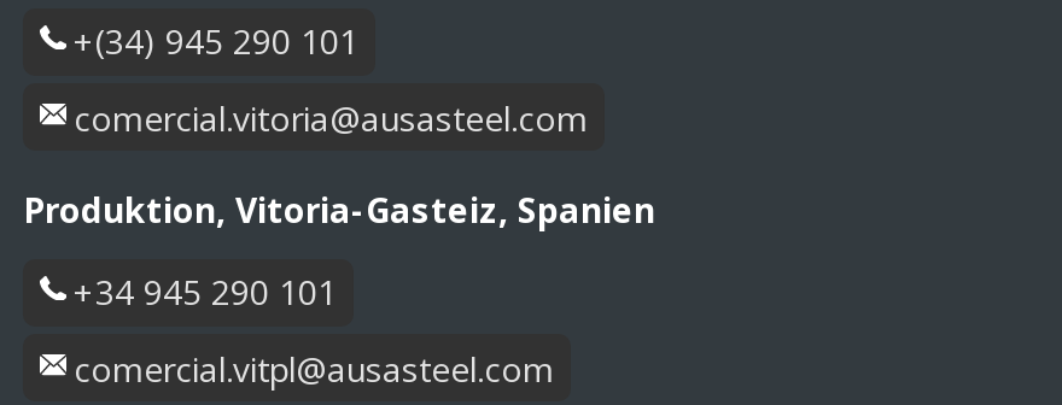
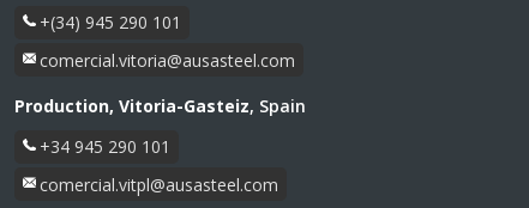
[23,186,655,232] Produktion, Vitoria-Gasteiz, Spanien -> [14,94,306,117] Production, Vitoria-Gasteiz, Spain

